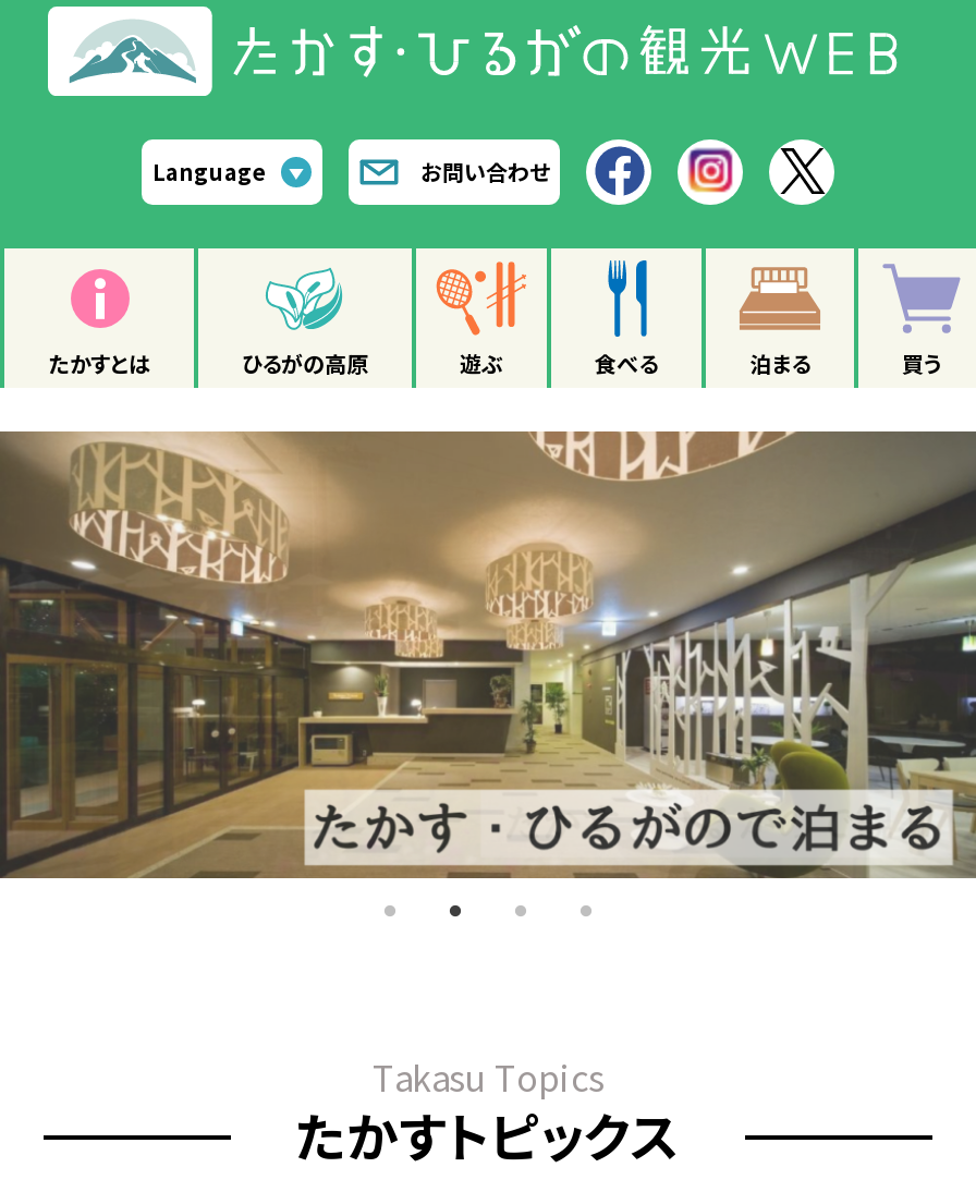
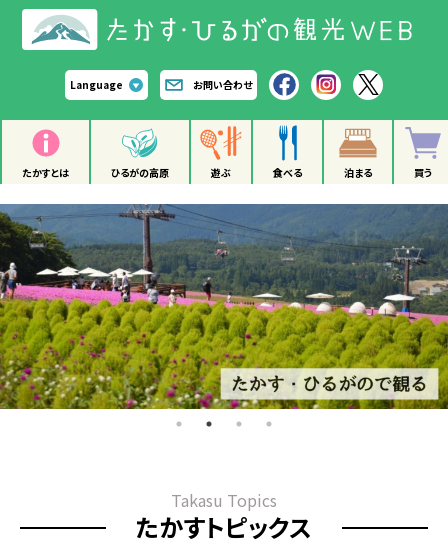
[7,429,969,880] [image] -> [3,203,445,410] [image]

